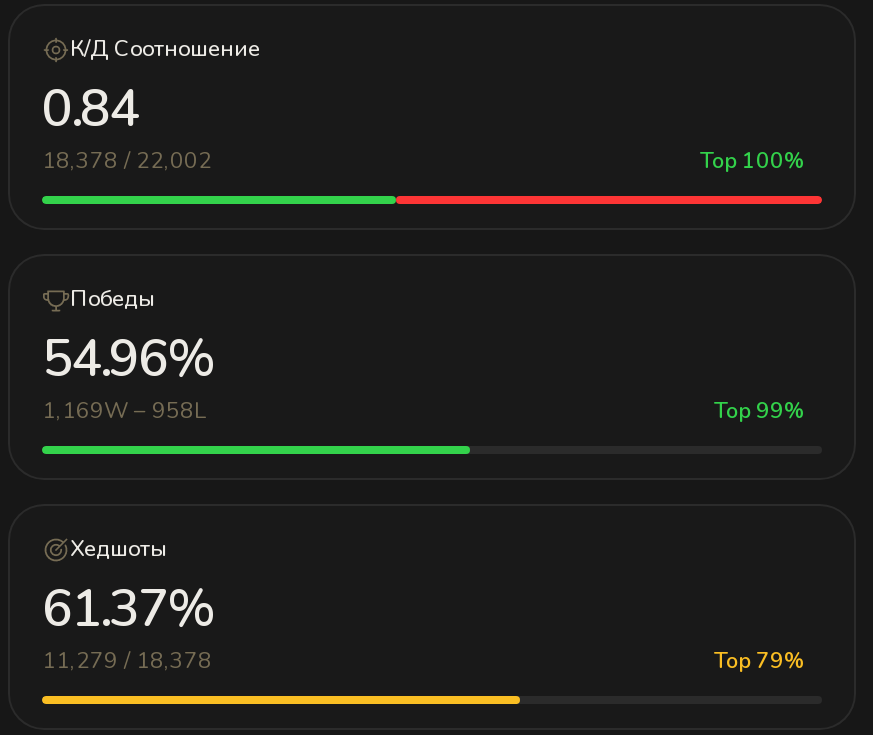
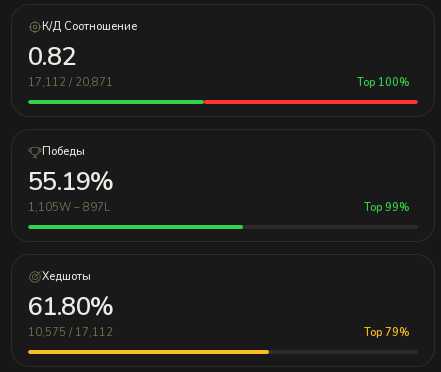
[42,74,138,144] 0.84 -> [28,39,76,74] 0.82
[42,146,212,176] 18,378 / 22,002 -> [28,75,113,90] 17,112 / 20,871
[42,324,214,426] 54.96% | 1,169W – 958L -> [28,164,114,215] 55.19% | 1,105W – 897L
[42,574,214,644] 61.37% -> [28,289,114,324] 61.80%
[42,646,212,676] 11,279 / 18,378 -> [28,325,113,340] 10,575 / 17,112

